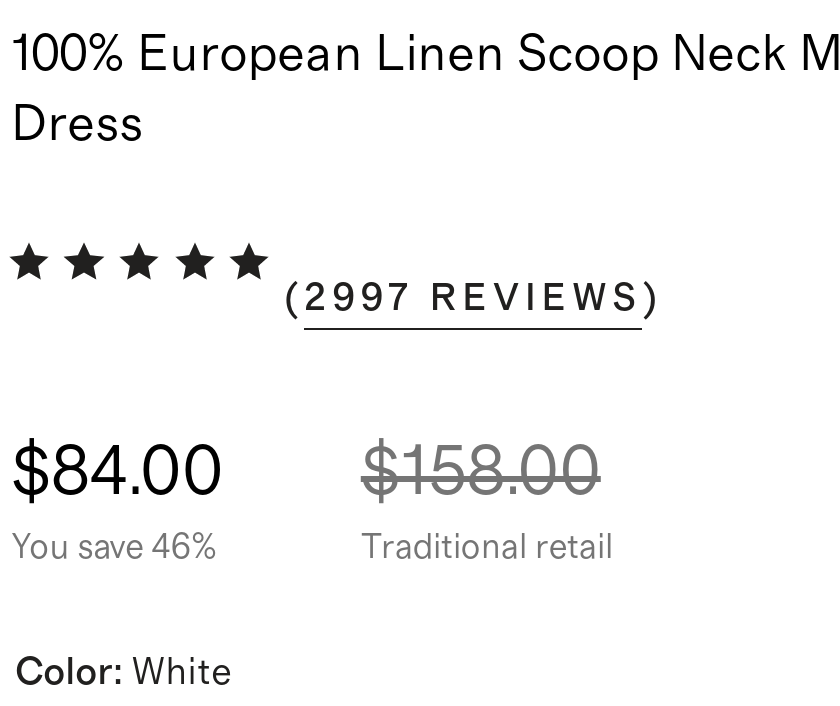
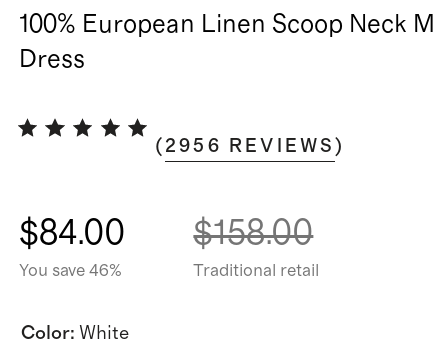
[284,280,663,318] (2997 REVIEWS) -> [155,137,346,156] (2956 REVIEWS)

